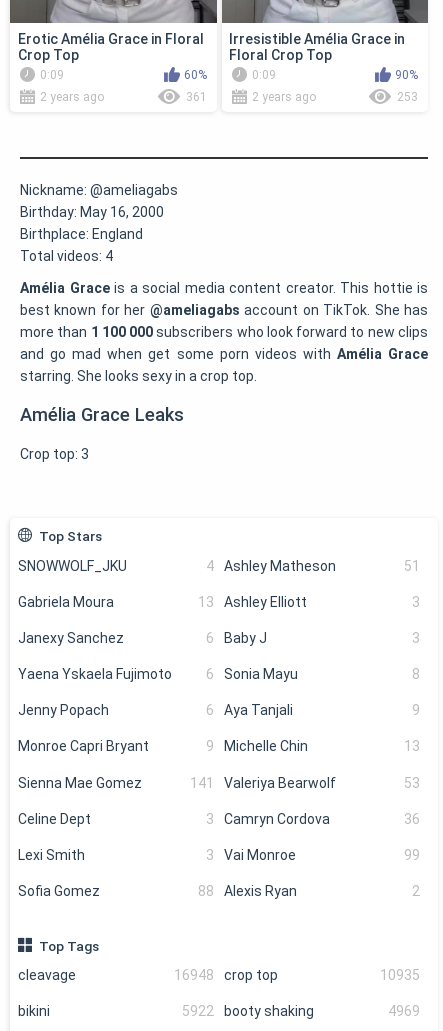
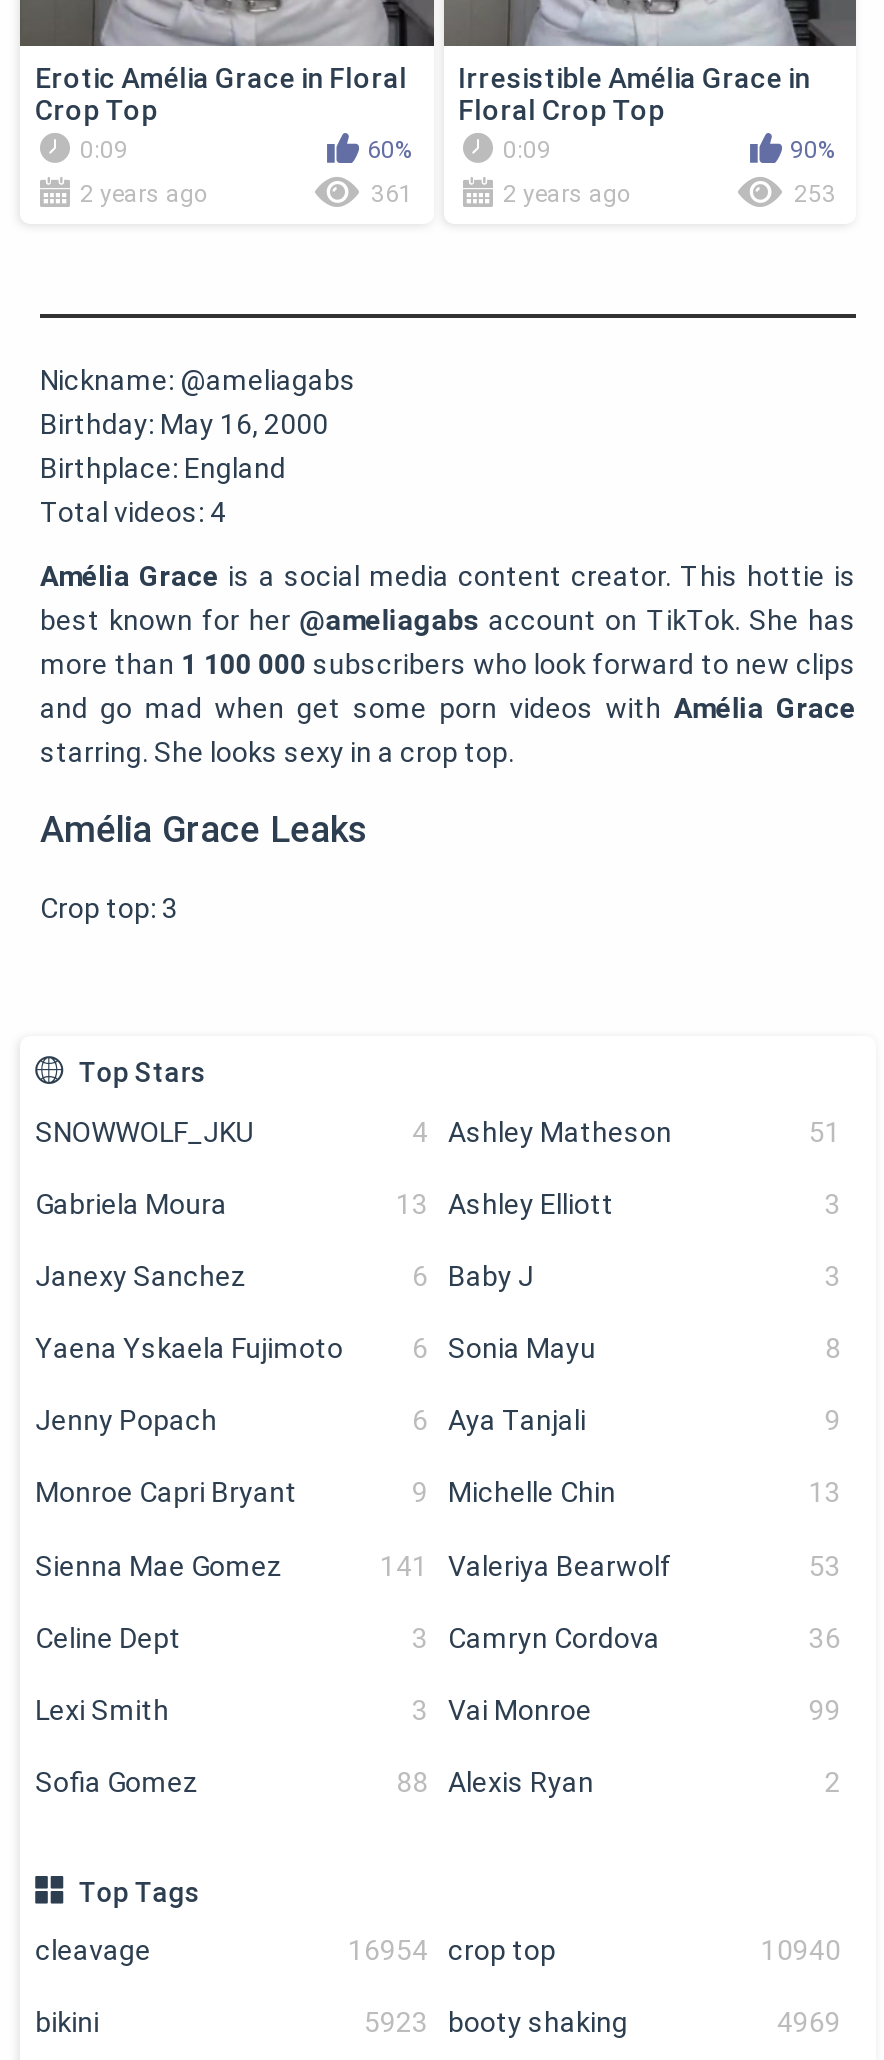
[174,967,278,983] 16948 crop top -> [348,1934,556,1966] 16954 crop top
[380,967,420,983] 10935 -> [761,1934,841,1966] 10940
[182,1003,314,1019] 5922 booty shaking -> [364,2006,628,2038] 5923 booty shaking

